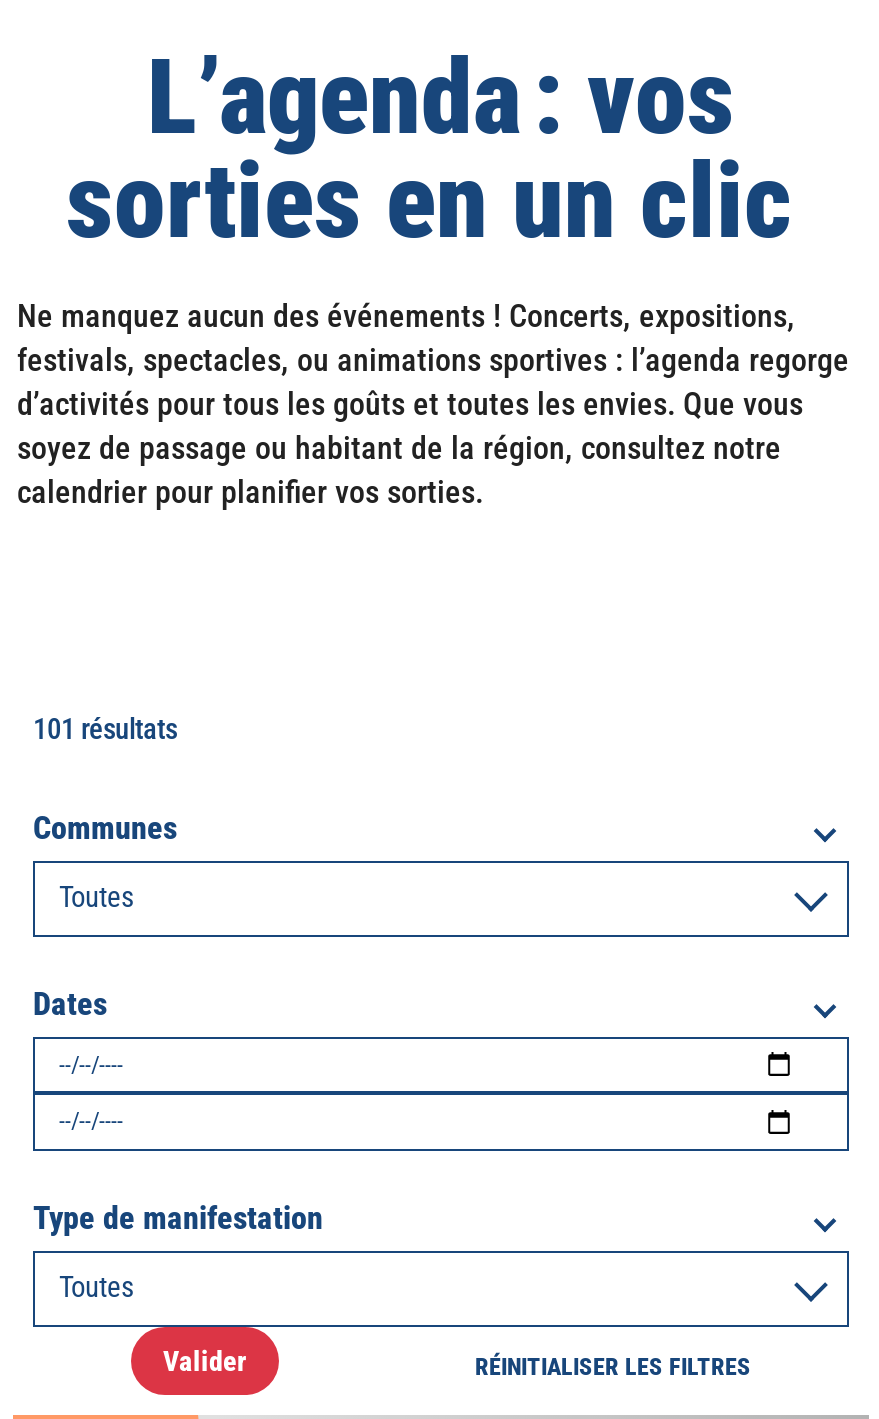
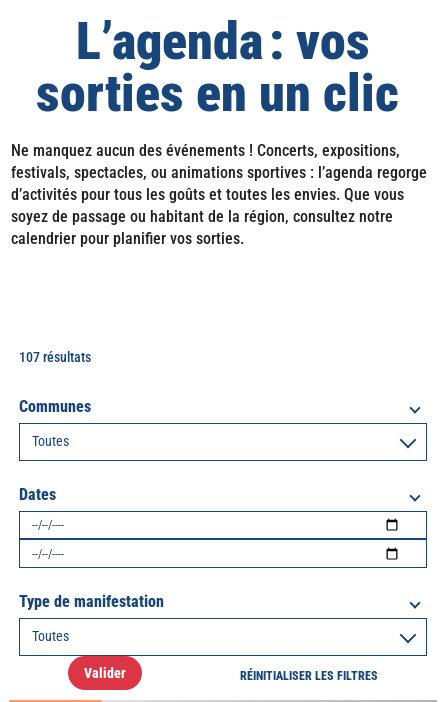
[33,713,177,747] 101 résultats -> [19,349,91,366] 107 résultats

